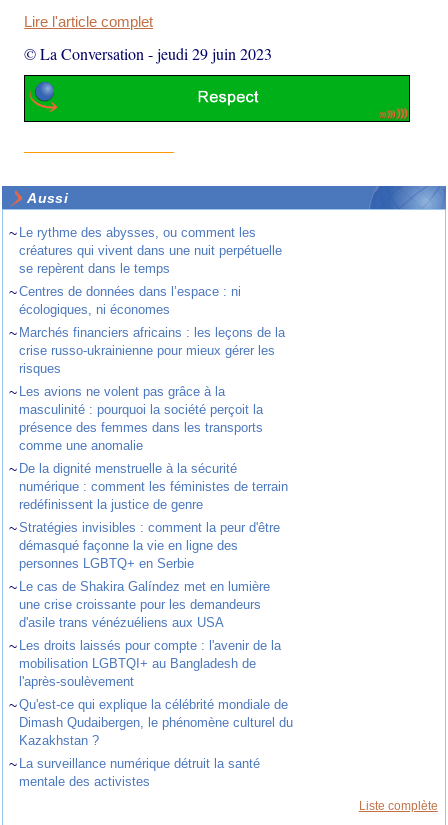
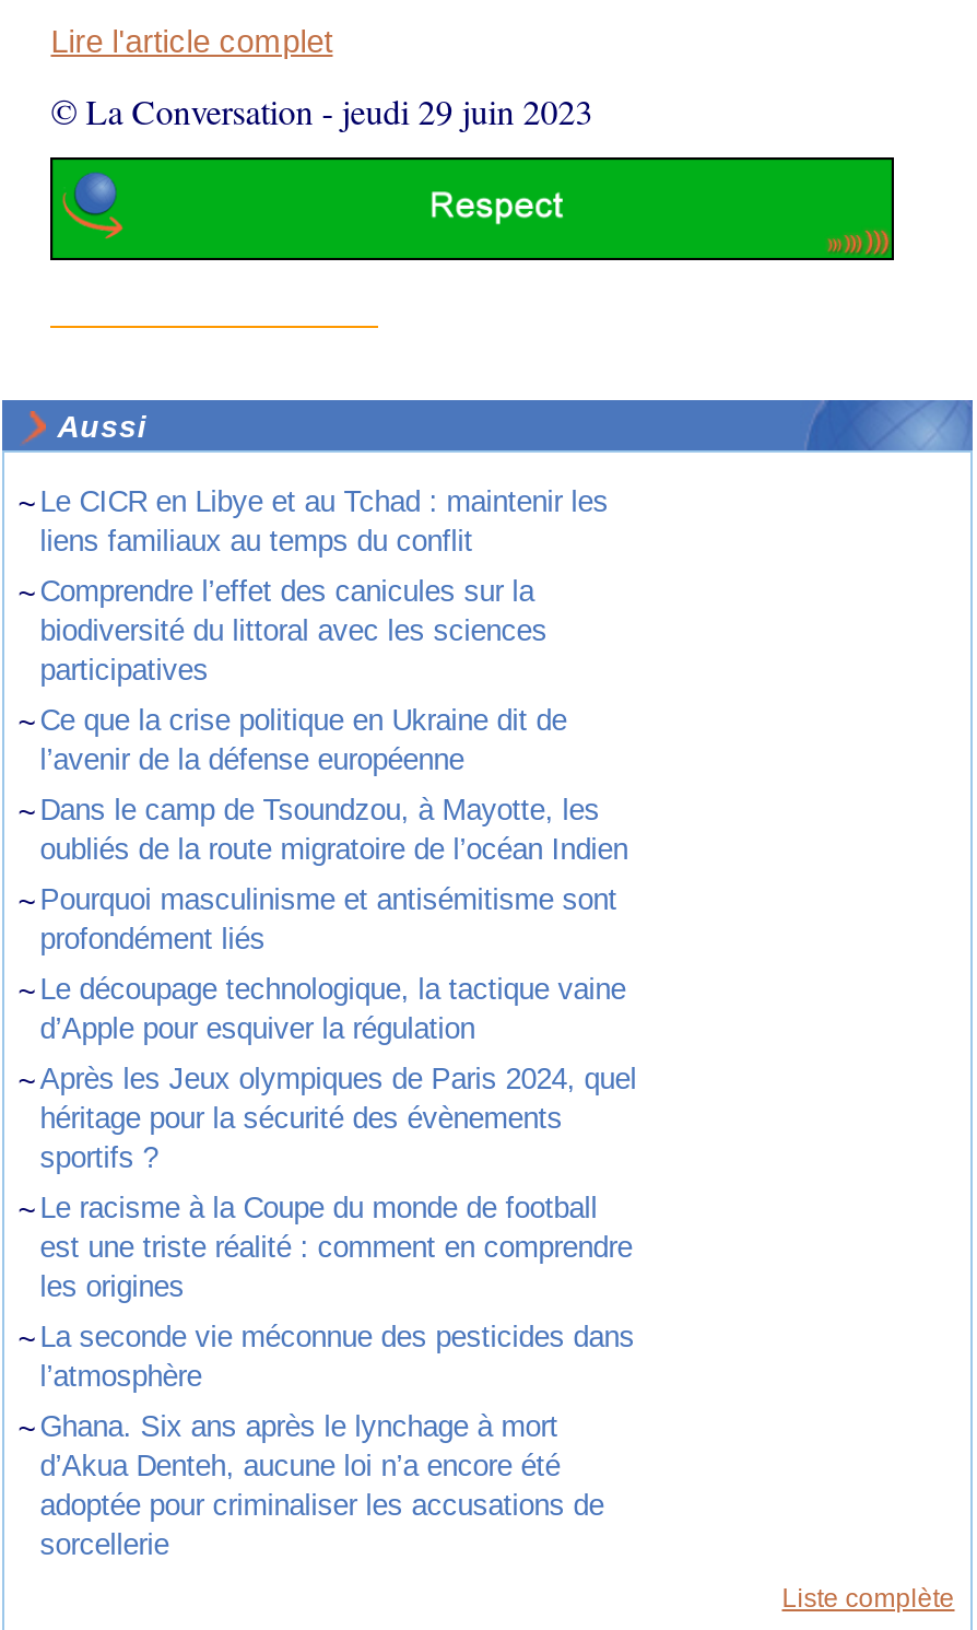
[9,225,282,276] ~ Le rythme des abysses, ou comment les | créatures qui vivent dans une nuit perpétuelle | se repèrent dans le temps -> [18,486,608,559] ~ Le CICR en Libye et au Tchad : maintenir les | liens familiaux au temps du conflit
[9,284,241,317] ~ Centres de données dans l’espace : ni | écologiques, ni économes -> [18,576,547,688] ~ Comprendre l’effet des canicules sur la | biodiversité du littoral avec les sciences | participatives
[9,325,285,376] ~ Marchés financiers africains : les leçons de la | crise russo-ukrainienne pour mieux gérer les | risques -> [18,705,567,777] ~ Ce que la crise politique en Ukraine dit de | l’avenir de la défense européenne
[9,384,263,453] ~ Les avions ne volent pas grâce à la | masculinité : pourquoi la société perçoit la | présence des femmes dans les transports | comme une anomalie -> [18,795,628,867] ~ Dans le camp de Tsoundzou, à Mayotte, les | oubliés de la route migratoire de l’océan Indien
[9,461,288,512] ~ De la dignité menstruelle à la sécurité | numérique : comment les féministes de terrain | redéfinissent la justice de genre -> [18,884,617,957] ~ Pourquoi masculinisme et antisémitisme sont | profondément liés
[9,520,280,571] ~ Stratégies invisibles : comment la peur d'être | démasqué façonne la vie en ligne des | personnes LGBTQ+ en Serbie -> [18,974,626,1046] ~ Le découpage technologique, la tactique vaine | d’Apple pour esquiver la régulation
[9,579,270,630] ~ Le cas de Shakira Galíndez met en lumière | une crise croissante pour les demandeurs | d'asile trans vénézuéliens aux USA -> [18,1064,636,1175] ~ Après les Jeux olympiques de Paris 2024, quel | héritage pour la sécurité des évènements | sportifs ?
[9,638,281,689] ~ Les droits laissés pour compte : l'avenir de la | mobilisation LGBTQI+ au Bangladesh de | l'après-soulèvement -> [18,1193,632,1304] ~ Le racisme à la Coupe du monde de football | est une triste réalité : comment en comprendre | les origines
[9,697,293,748] ~ Qu'est-ce qui explique la célébrité mondiale de | Dimash Qudaibergen, le phénomène culturel du | Kazakhstan ? -> [18,1322,634,1394] ~ La seconde vie méconnue des pesticides dans | l’atmosphère
[9,756,260,789] ~ La surveillance numérique détruit la santé | mentale des activistes -> [18,1411,604,1562] ~ Ghana. Six ans après le lynchage à mort | d’Akua Denteh, aucune loi n’a encore été | adoptée pour criminaliser les accusations de | sorcellerie

